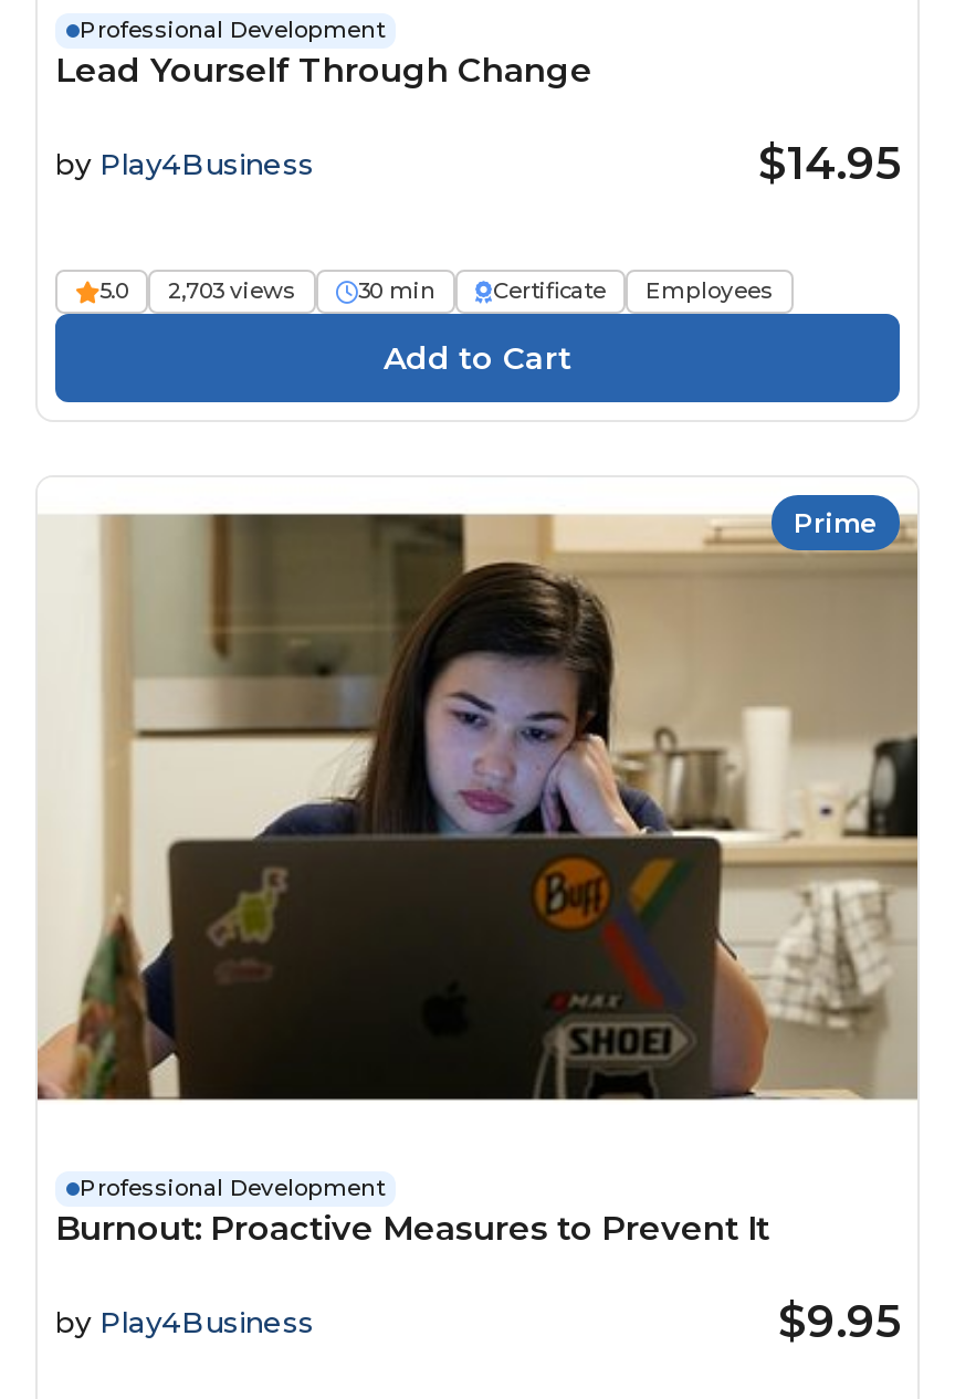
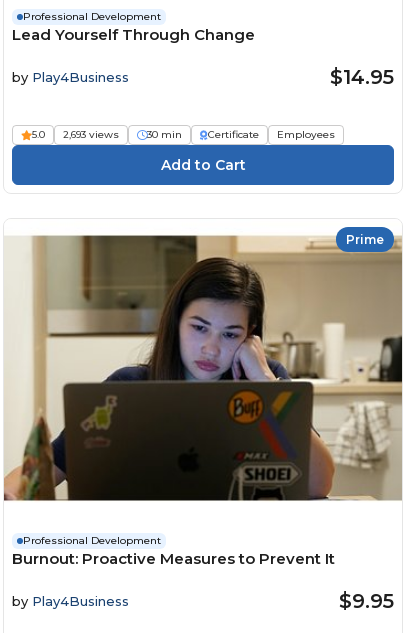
[99,275,296,304] 5.0 2,703 views -> [32,127,119,140] 5.0 2,693 views

